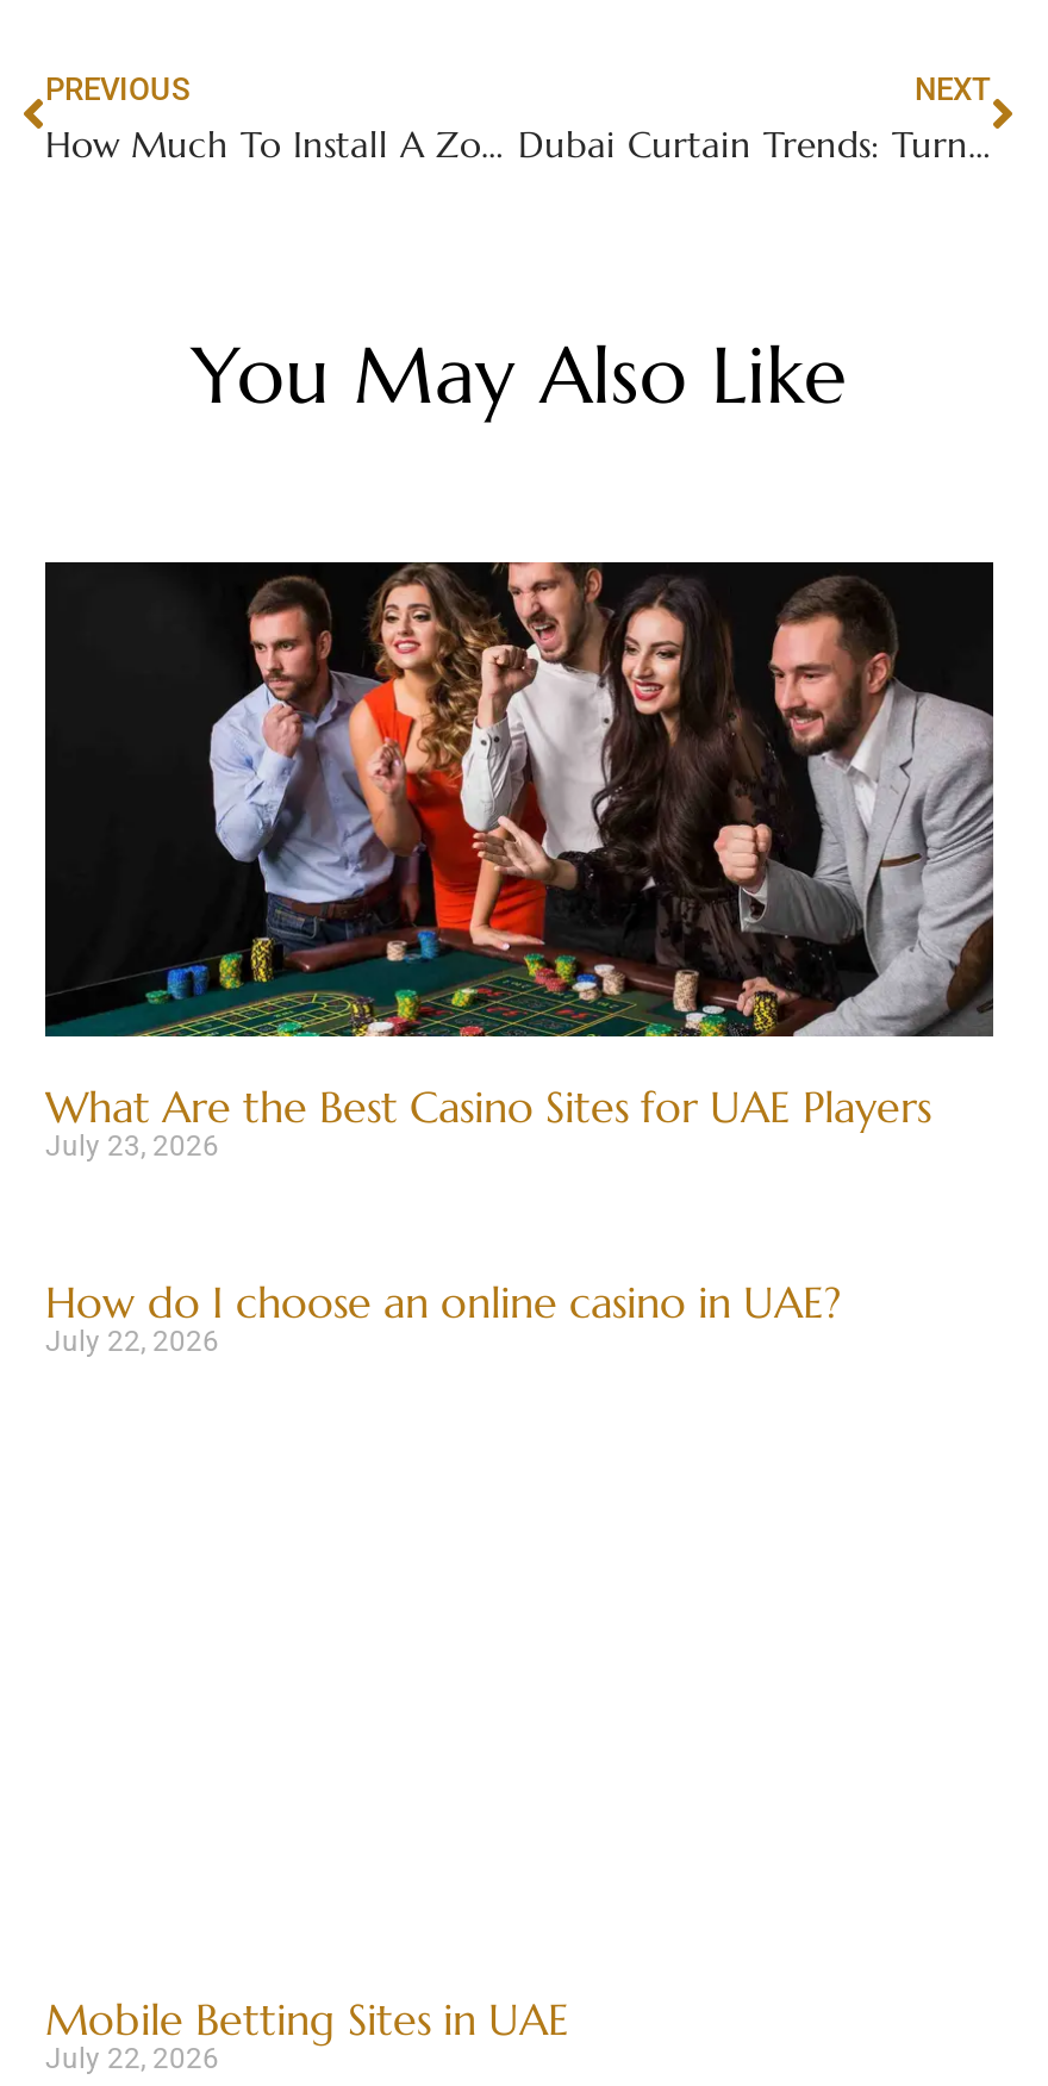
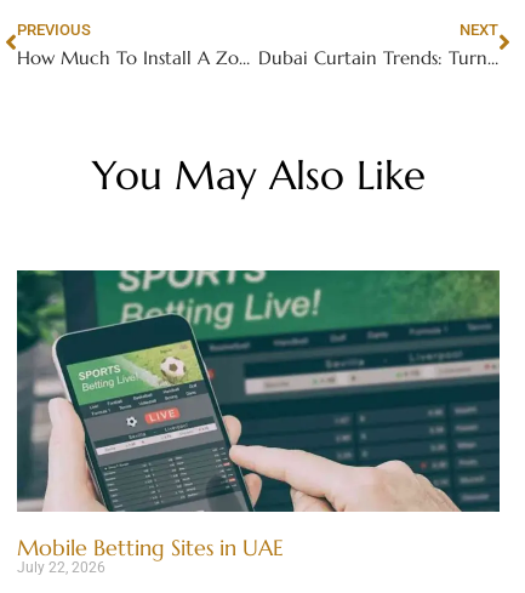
[43,560,996,1039] [image] -> [16,269,501,513] [image]
[45,1079,931,1357] What Are the Best Casino Sites for UAE Players | July 23, 2026 | How do I choose an online casino in UAE? | July 22, 2026 -> none

